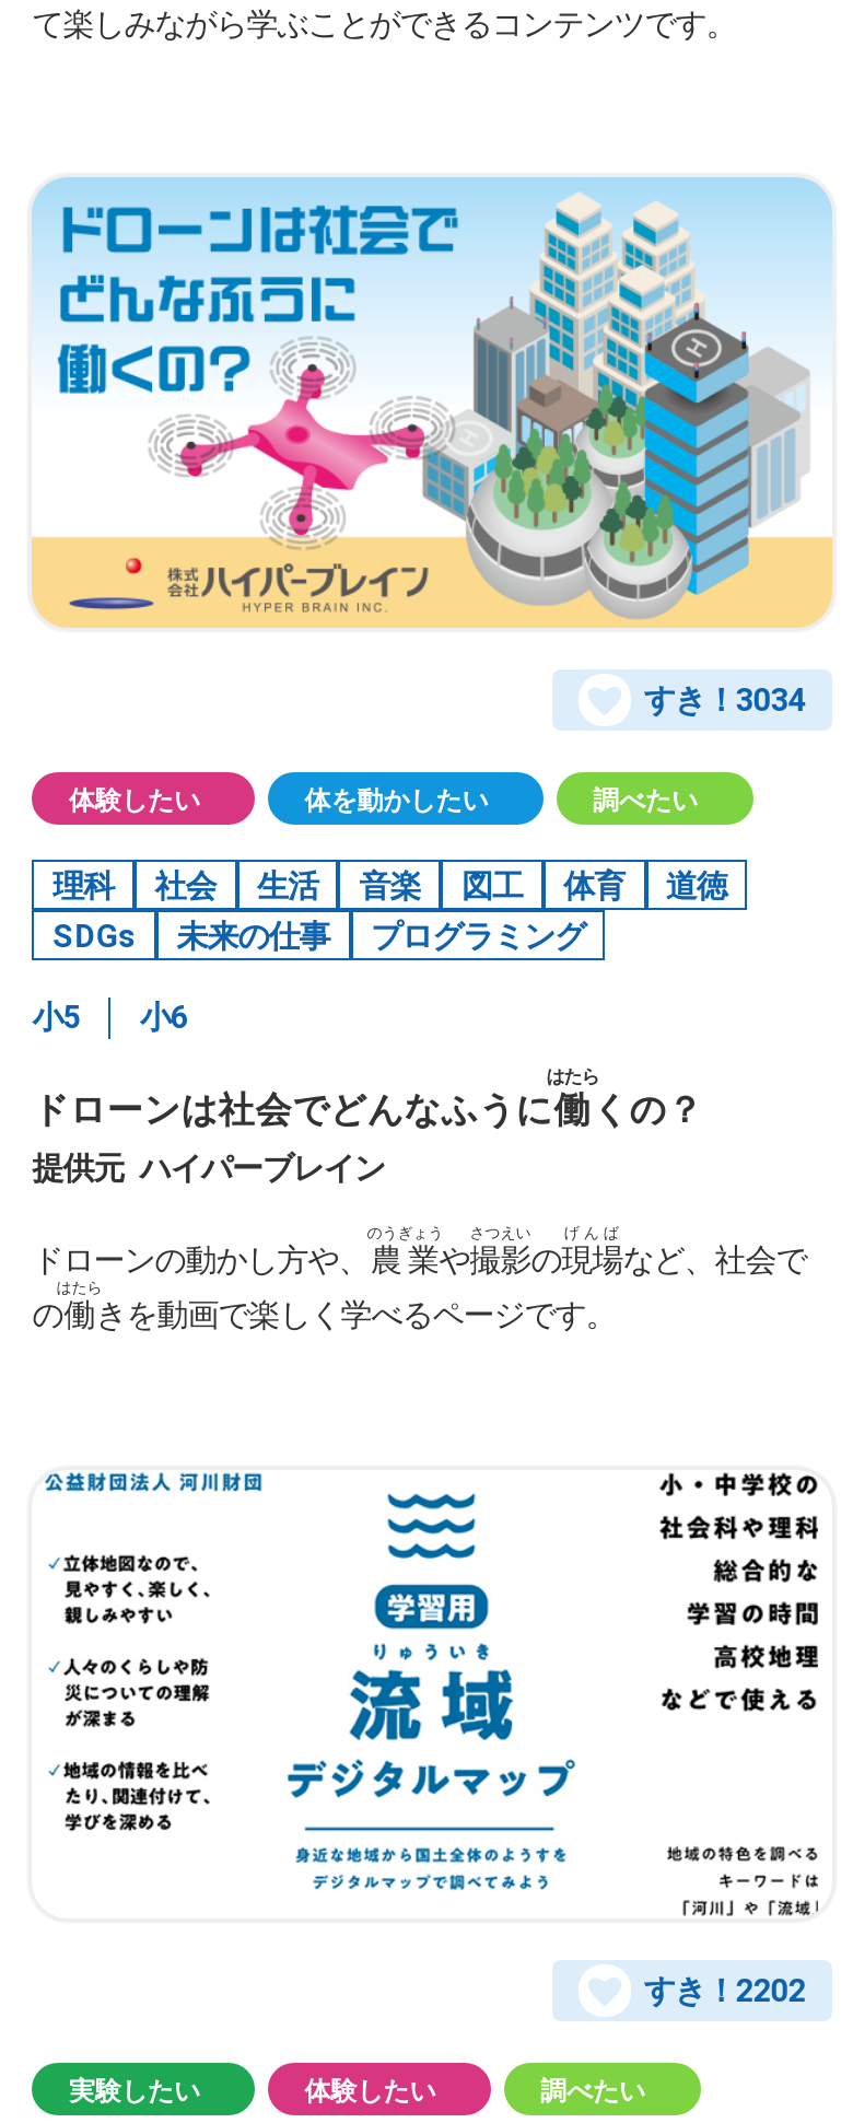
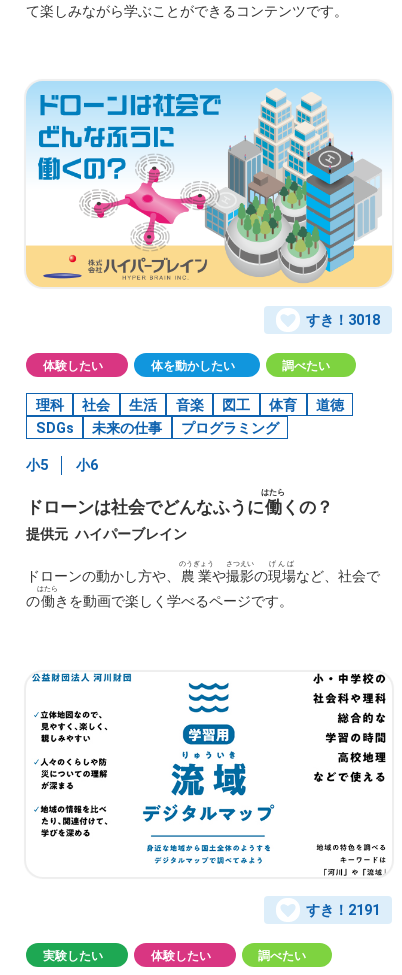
[644,682,806,717] すき！3034 -> [306,312,380,328] すき！3018
[644,1973,806,2008] すき！2202 -> [306,902,380,918] すき！2191

